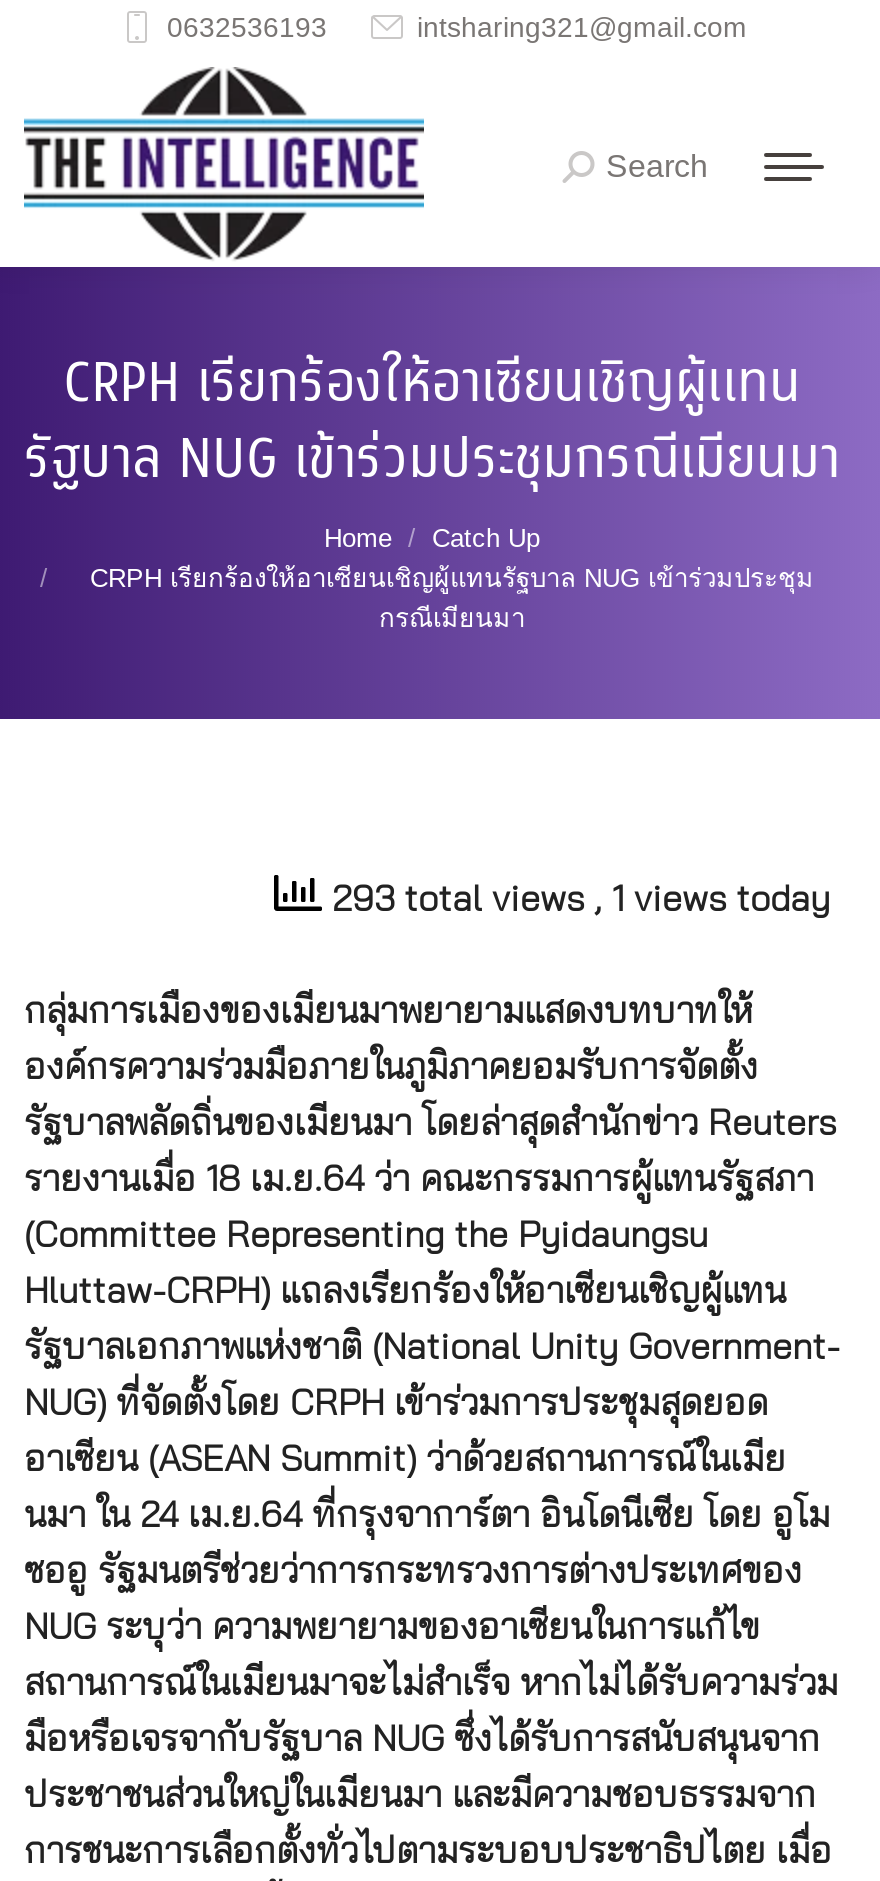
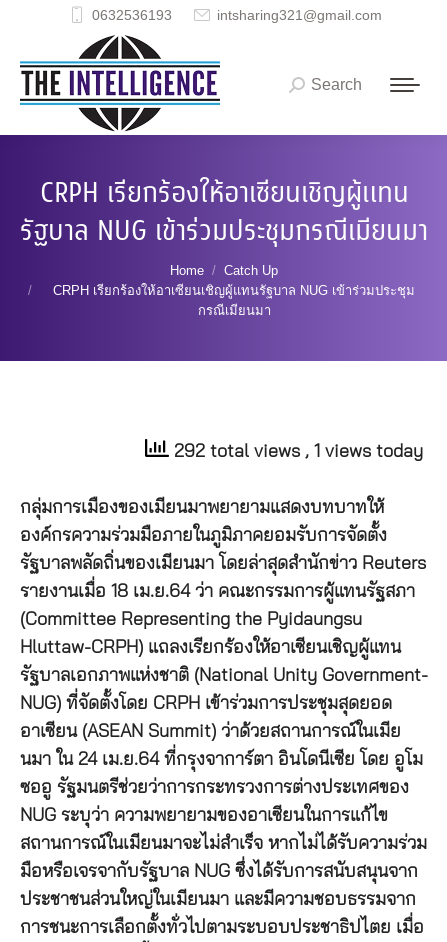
[322,883,830,919] 293 total views, 1 views today -> [169,443,423,461] 292 total views, 1 views today

